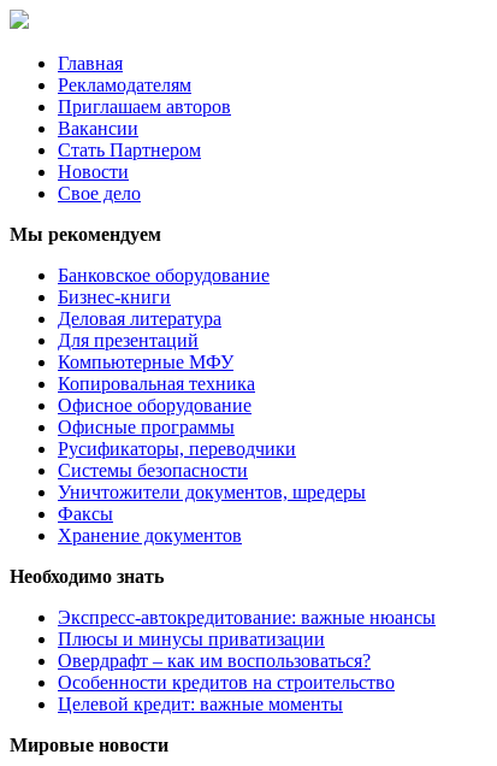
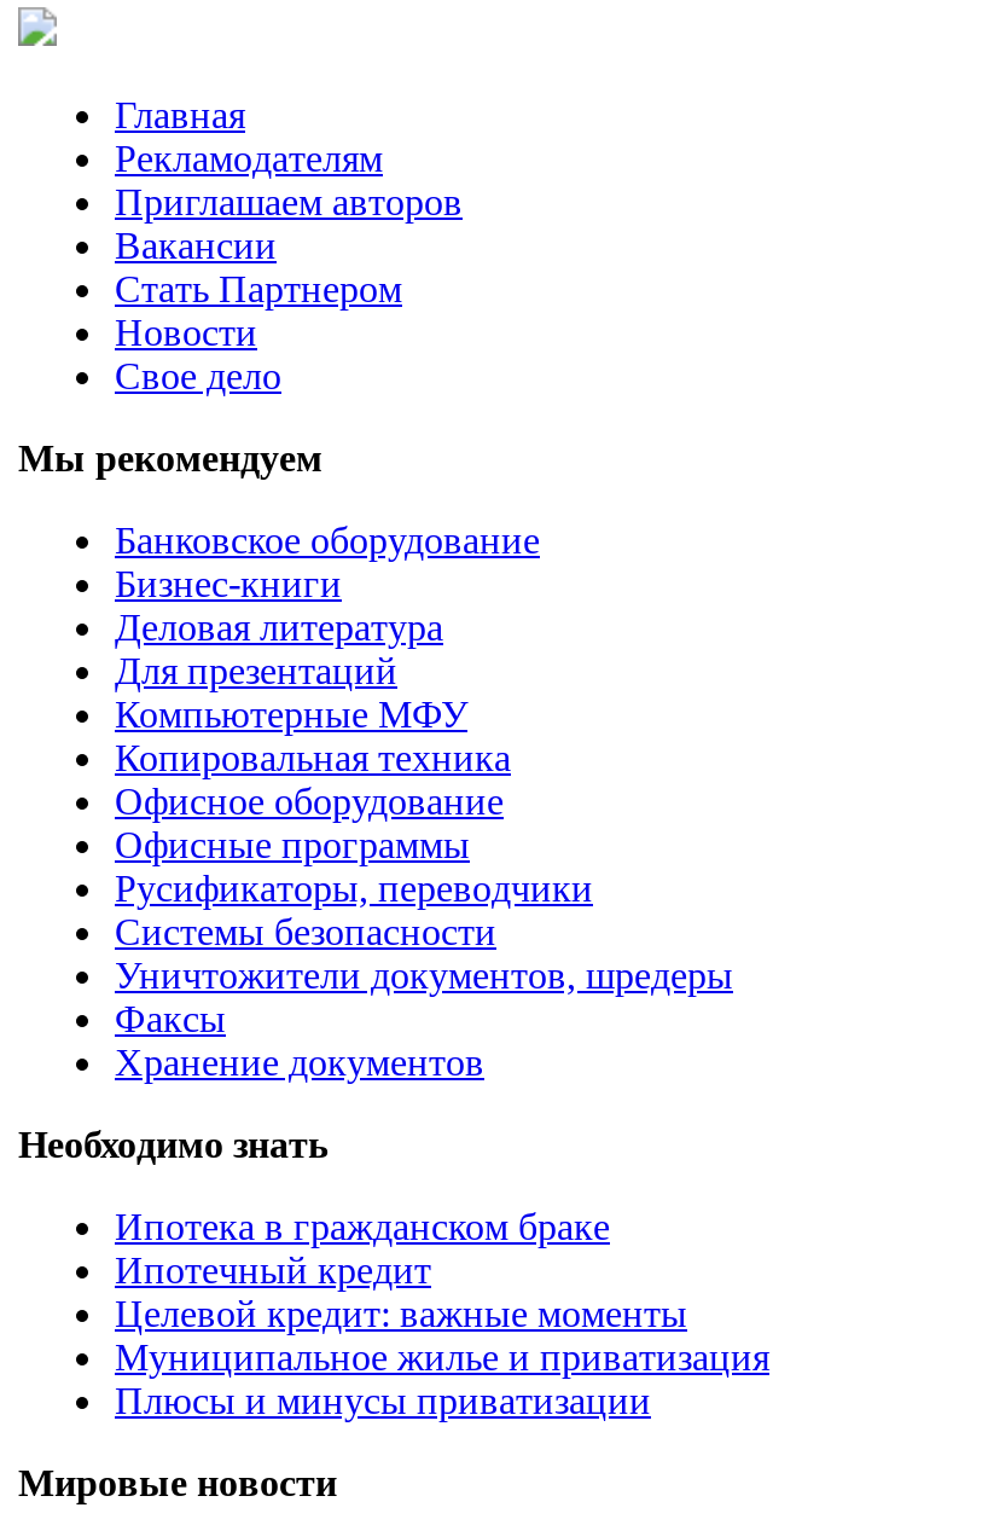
[58,607,436,627] Экспресс-автокредитование: важные нюансы -> [115,1206,769,1378] Ипотека в гражданском браке | Ипотечный кредит | Муниципальное жилье и приватизация
moved [58,629,325,649] -> [115,1380,651,1421]: Плюсы и минусы приватизации
[58,650,395,693] Овердрафт – как им воспользоваться? | Особенности кредитов на строительство -> none
moved [58,694,343,714] -> [115,1293,687,1334]: Целевой кредит: важные моменты

